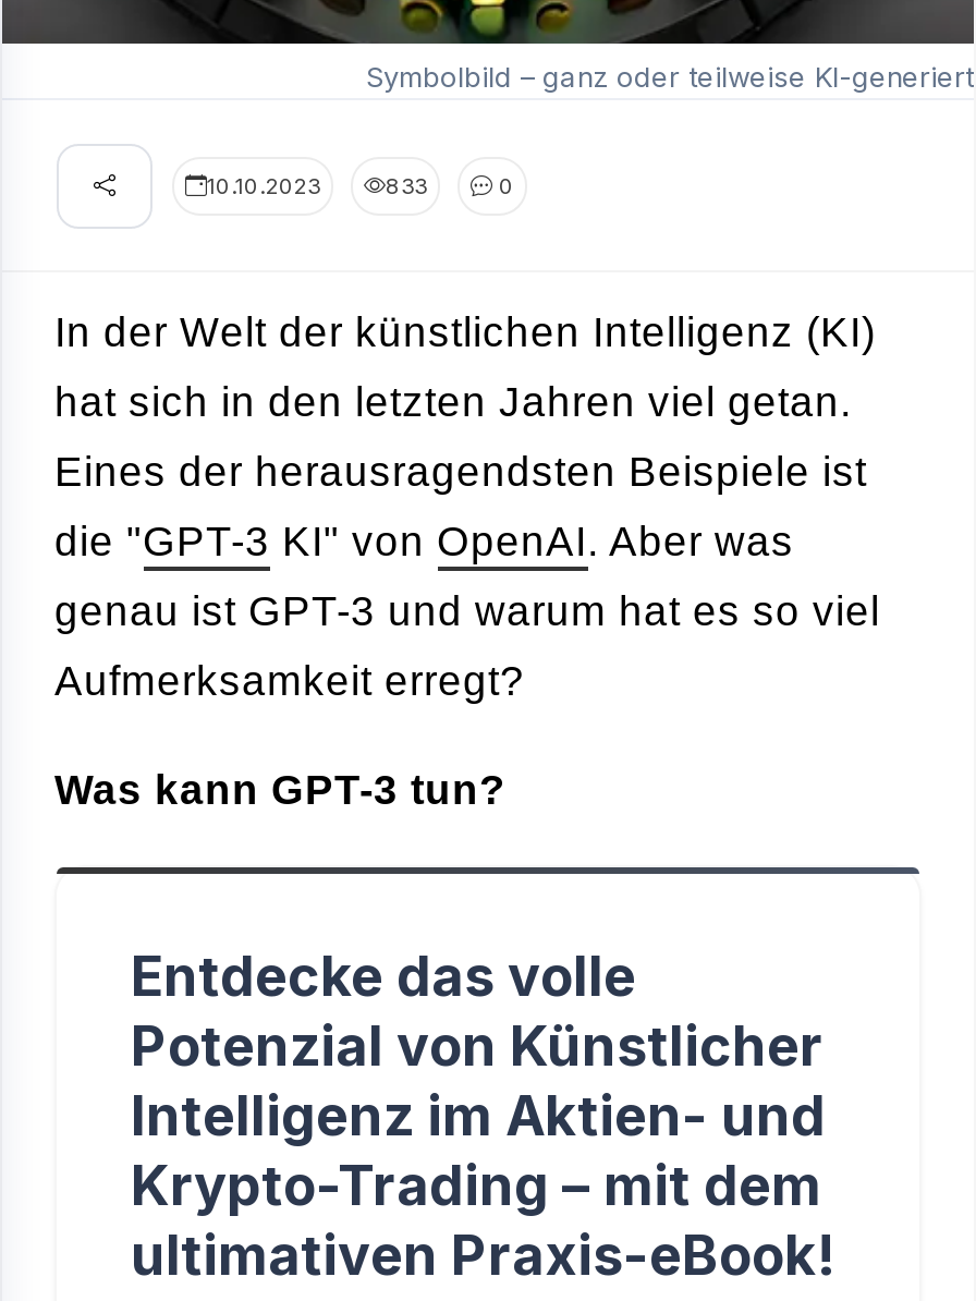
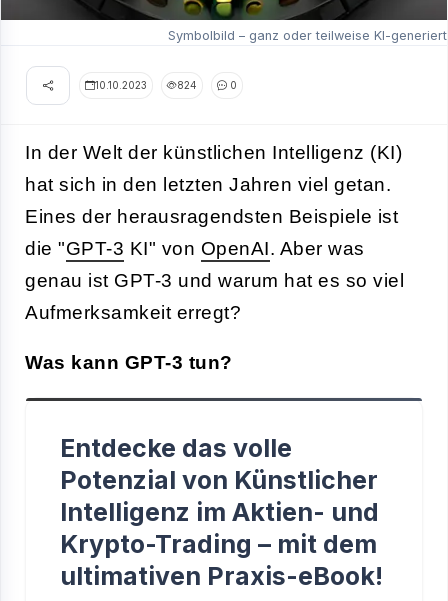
[386,171,427,197] 833 -> [177,78,197,90] 824

